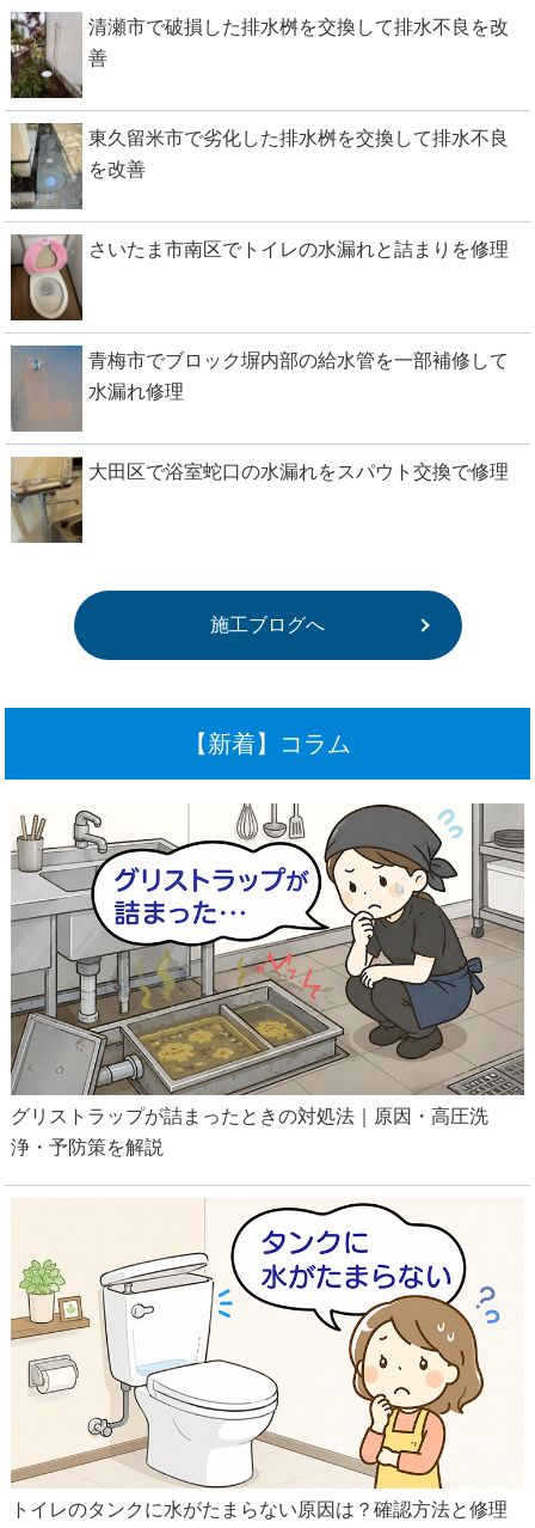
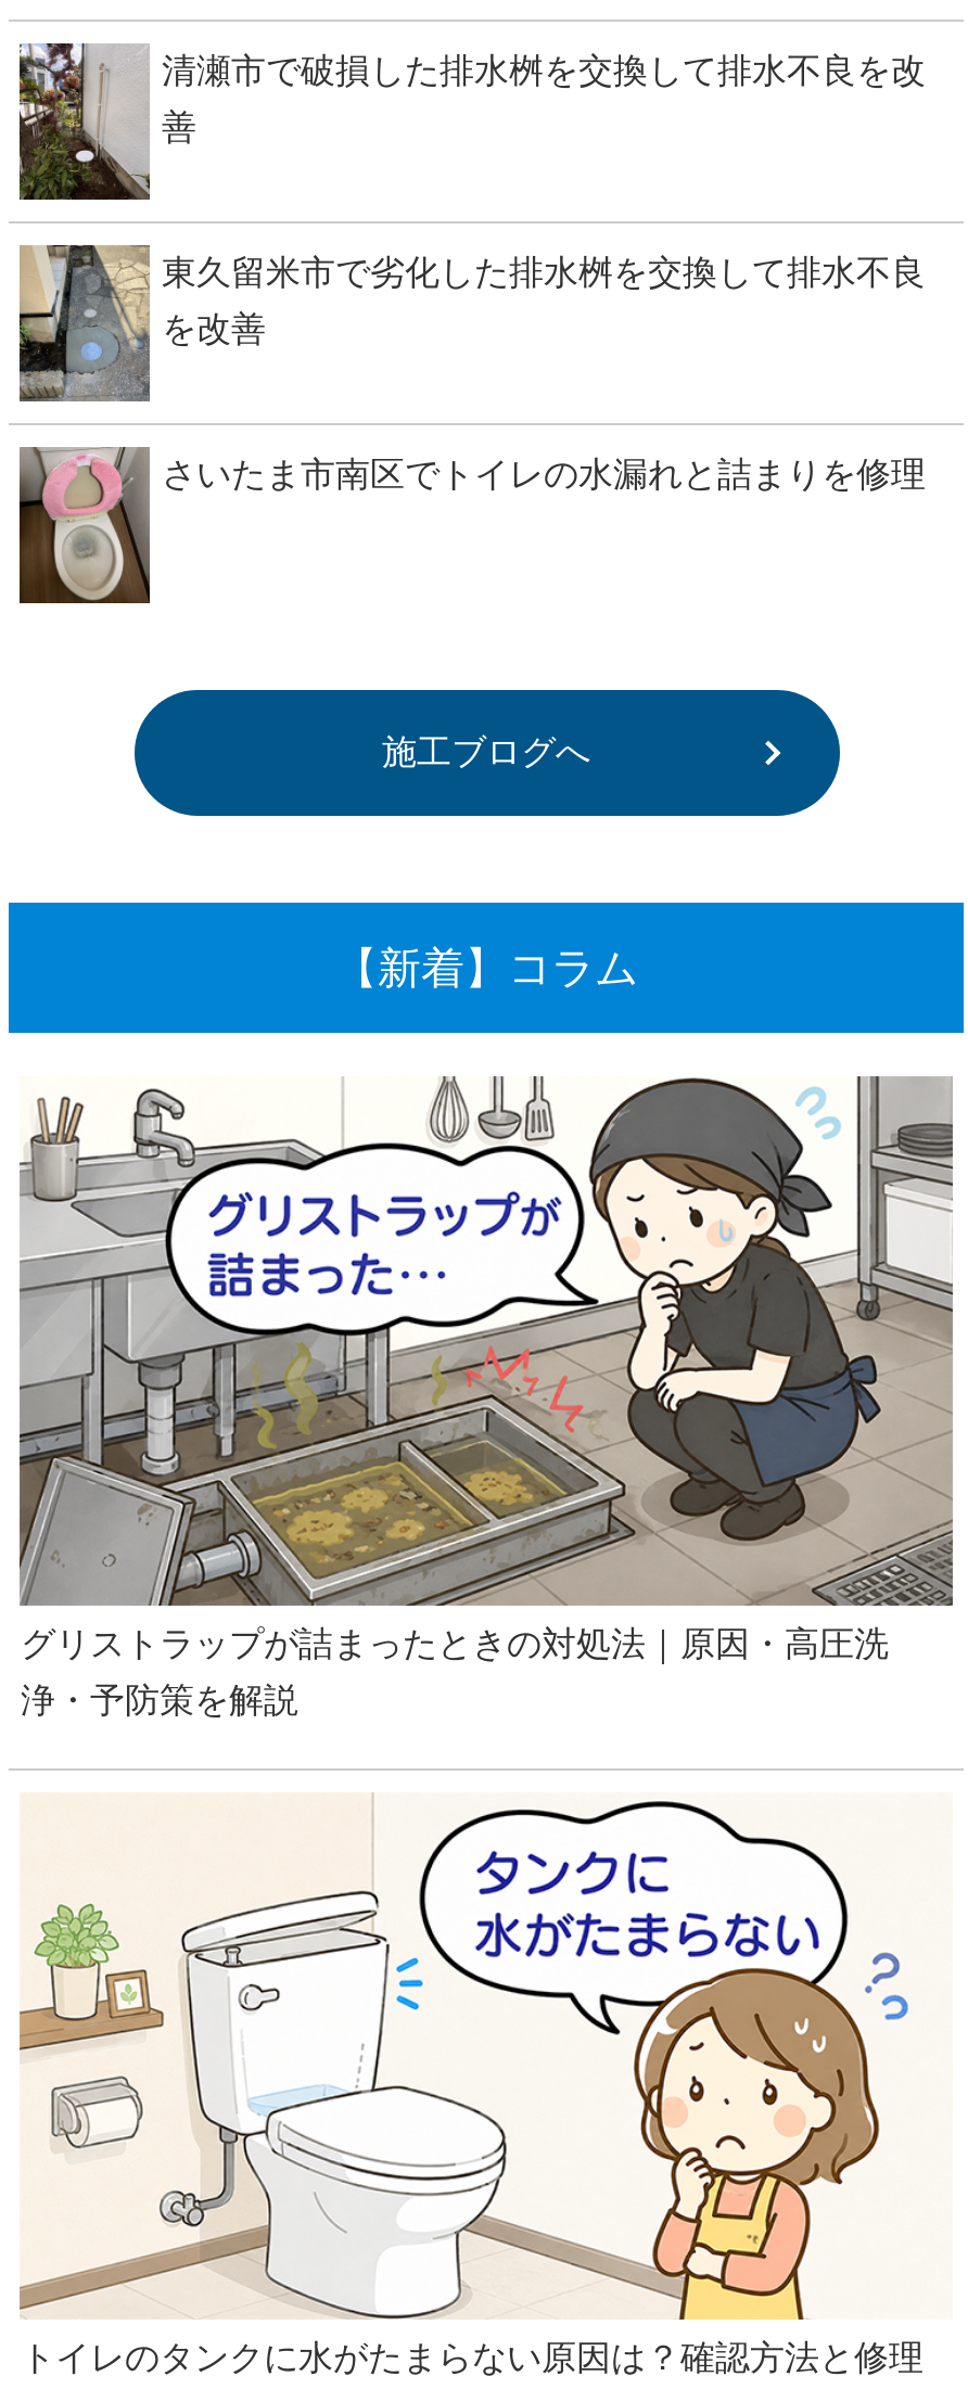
[11,344,509,432] [image] | 青梅市でブロック塀内部の給水管を一部補修して | 水漏れ修理 -> none
[11,457,509,543] [image] | 大田区で浴室蛇口の水漏れをスパウト交換で修理 -> none

